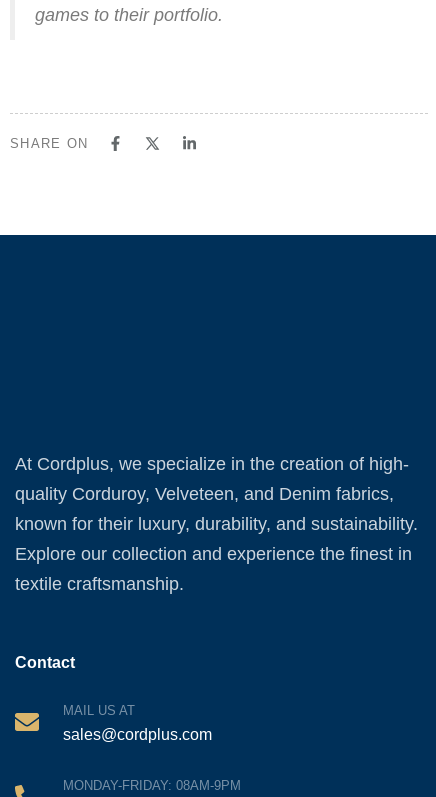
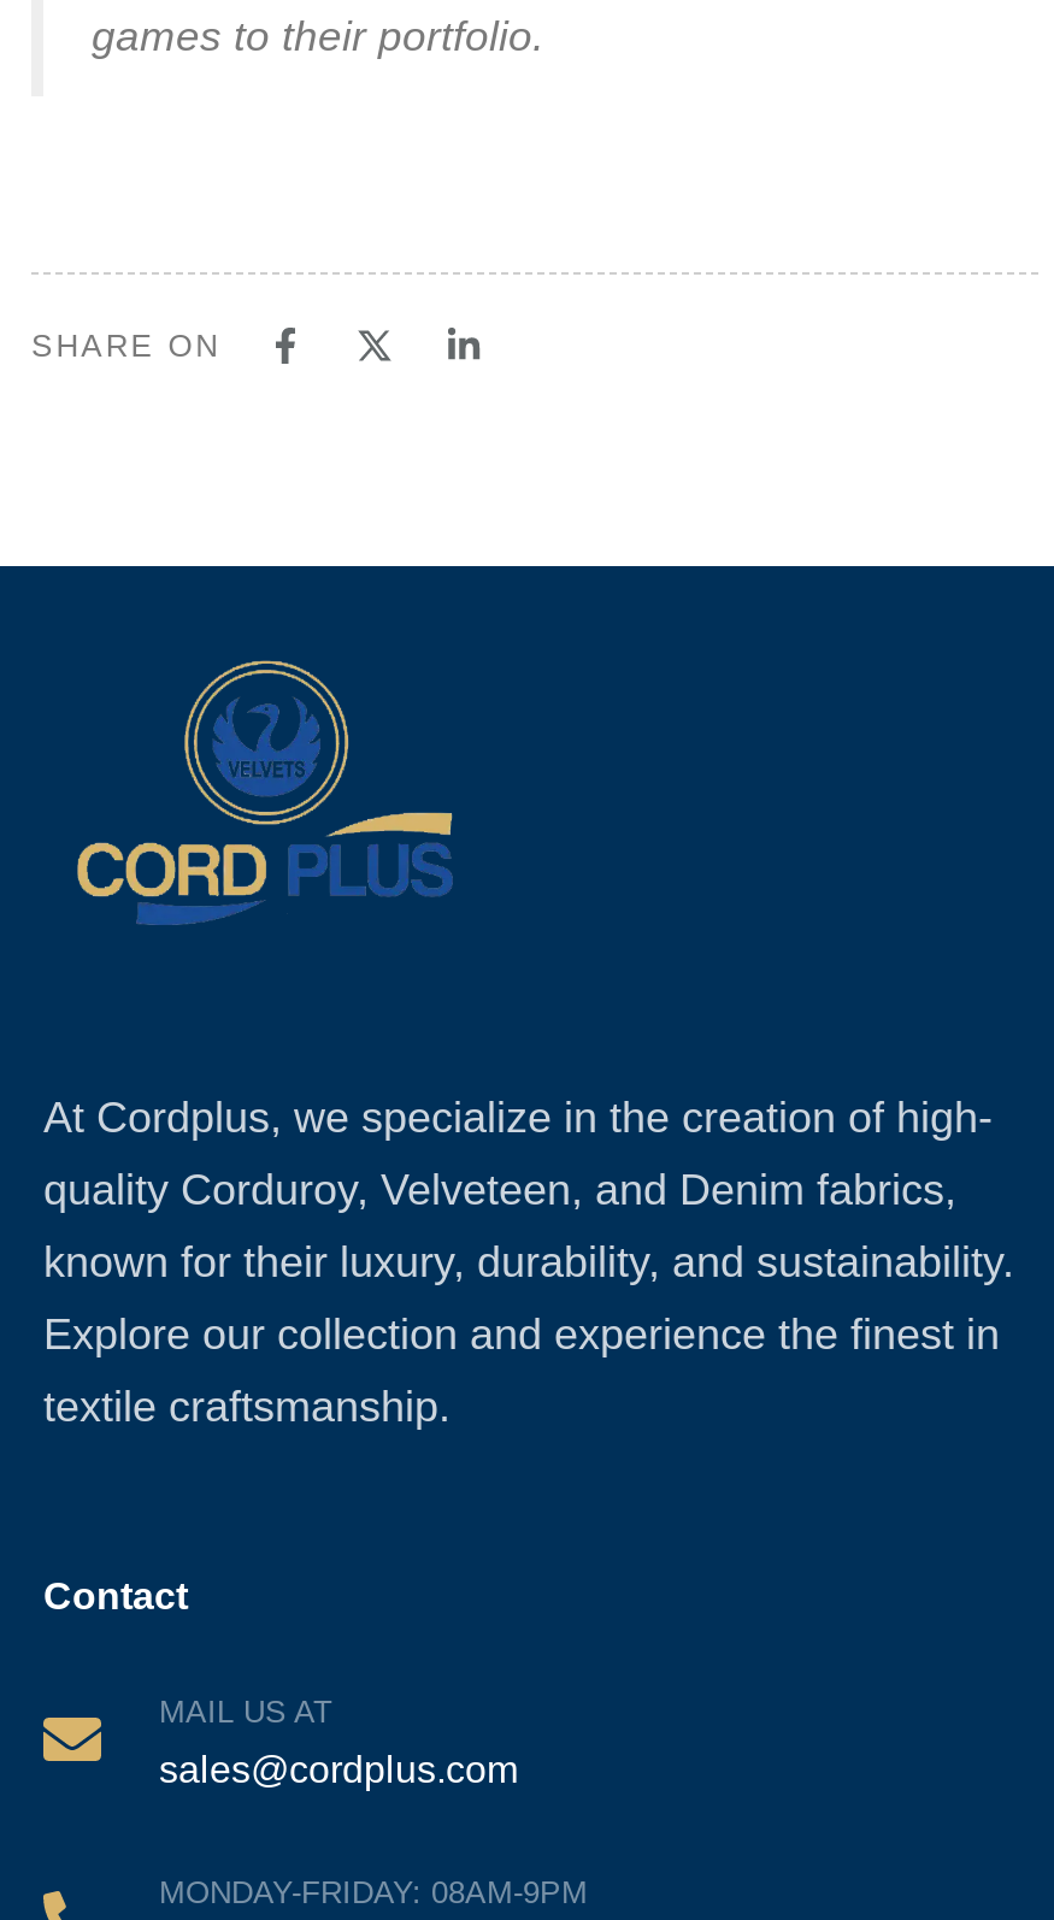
none -> [75,658,455,925] [image]

